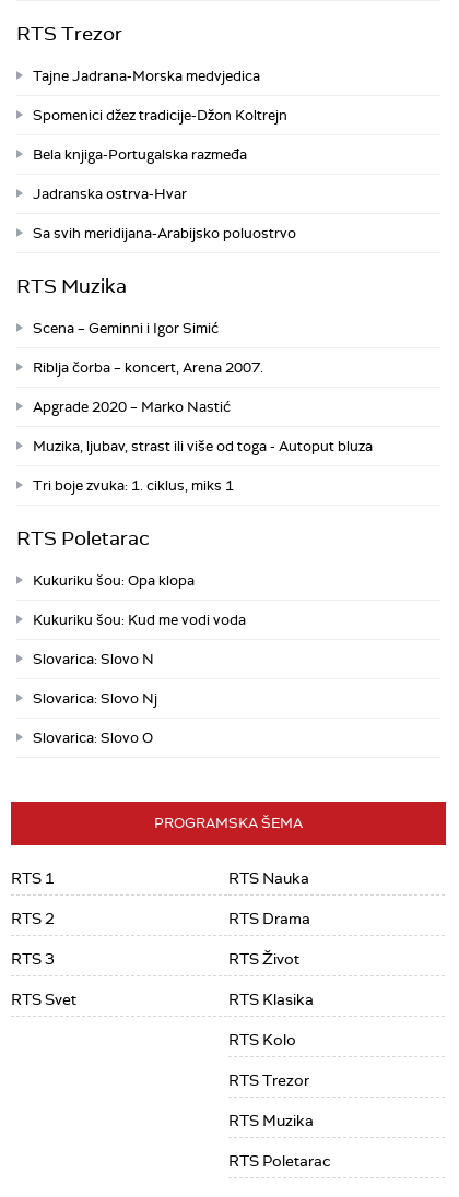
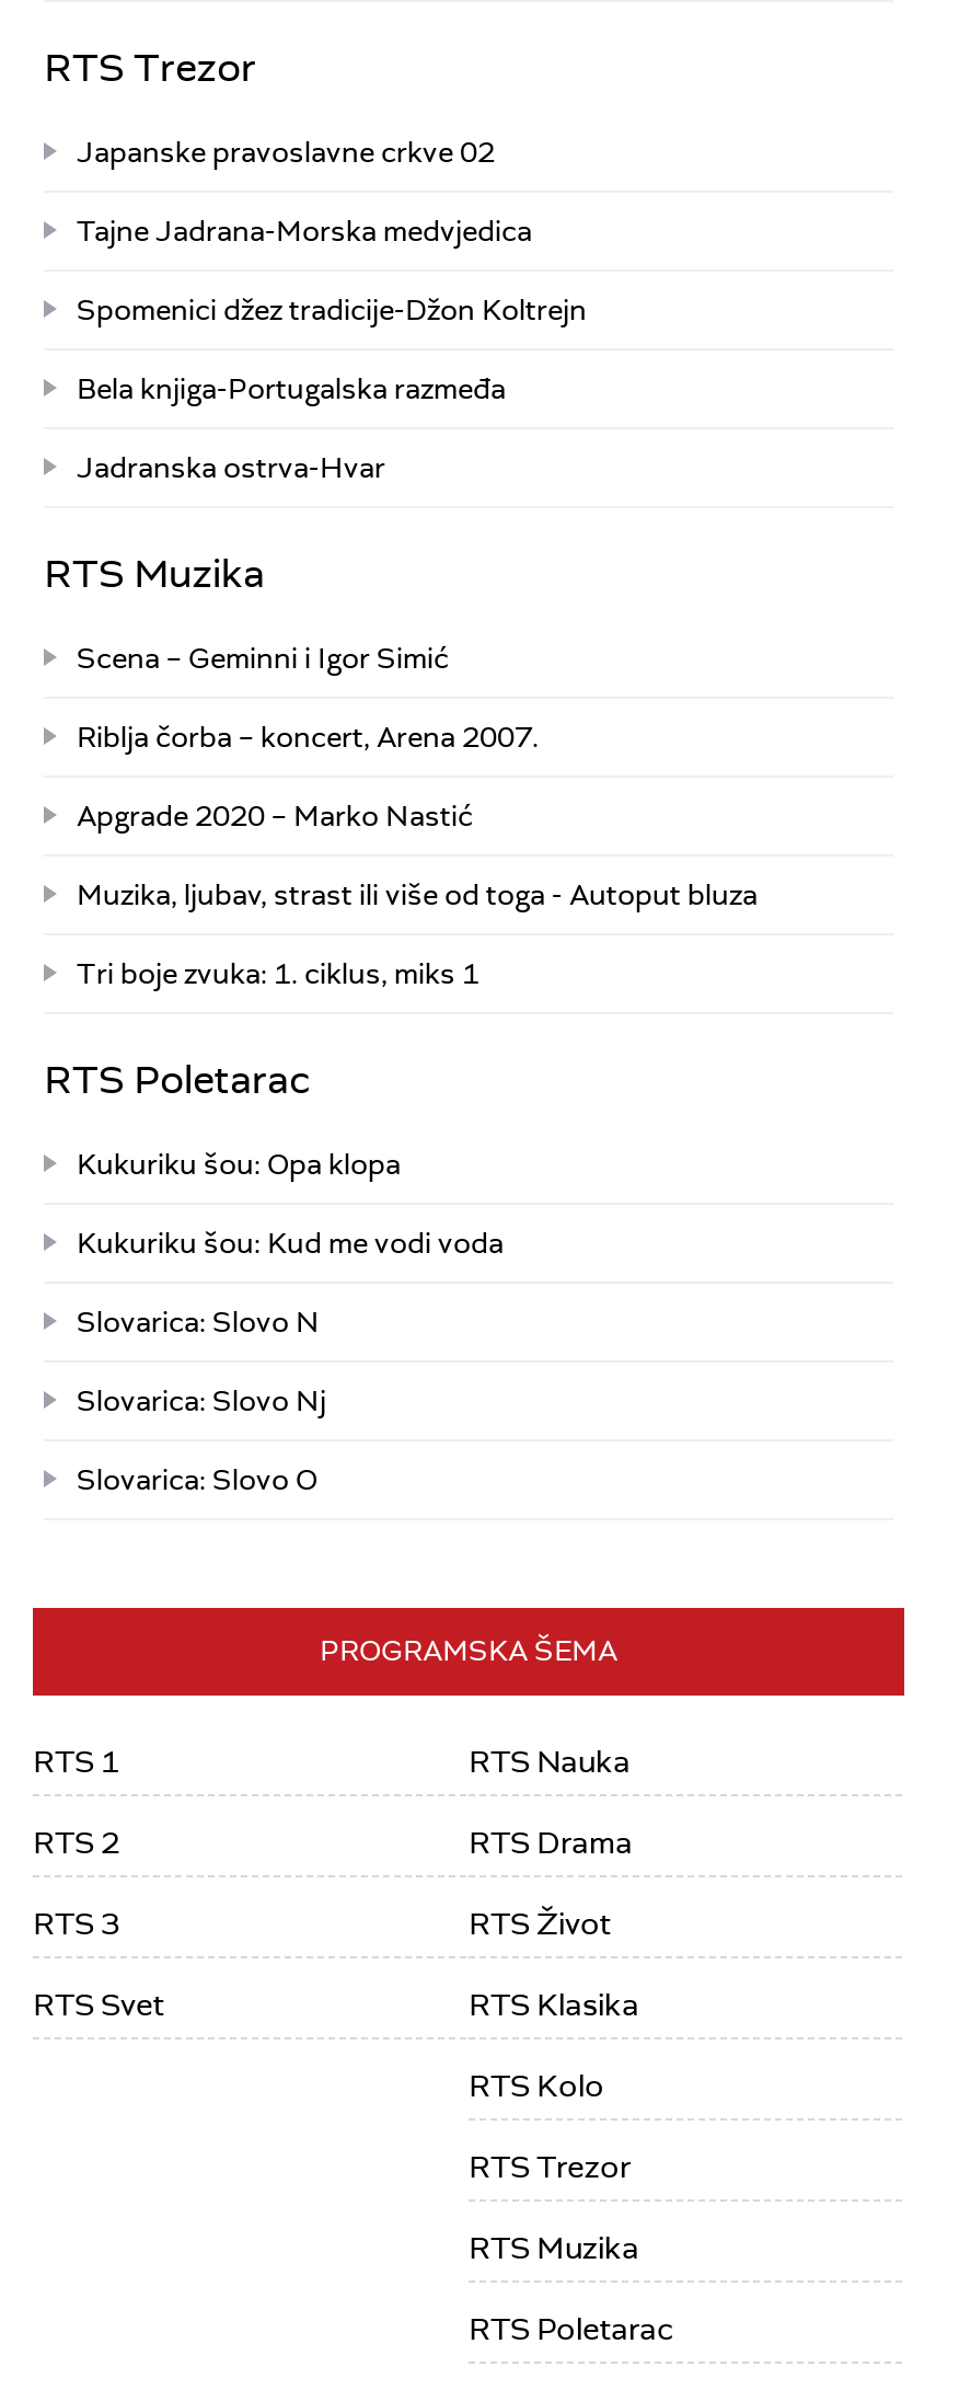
none -> [77,133,495,170] Japanske pravoslavne crkve 02
moved [33,66,287,203] -> [77,212,587,486]: Tajne Jadrana-Morska medvjedica | Spomenici džez tradicije-Džon Koltrejn | Bela knjiga-Portugalska razmeđa | Jadranska ostrva-Hvar
[33,224,296,242] Sa svih meridijana-Arabijsko poluostrvo -> none

